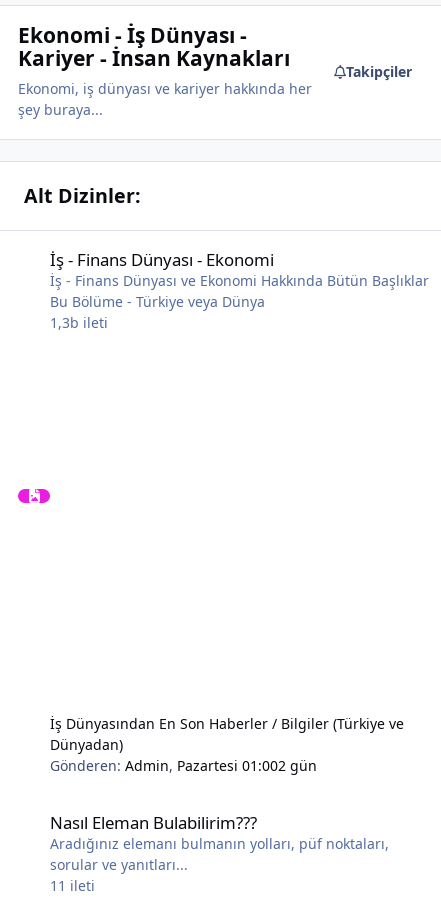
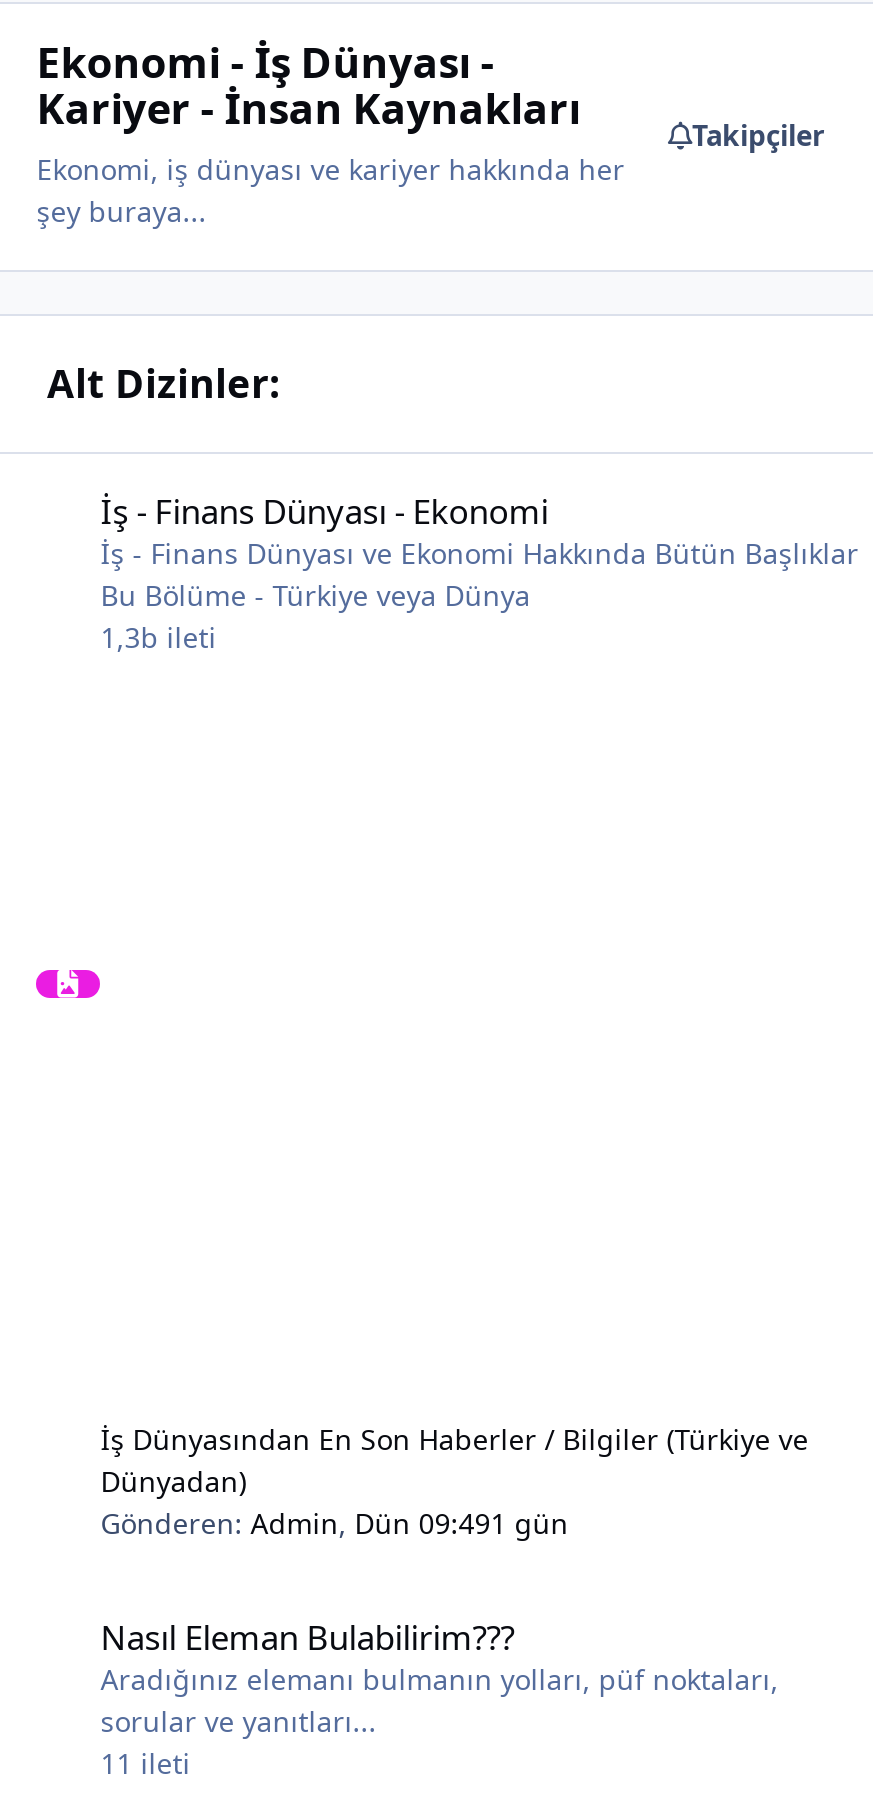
[50,755,317,774] Gönderen: Admin, Pazartesi 01:002 gün -> [100,1503,568,1541] Gönderen: Admin, Dün 09:491 gün

